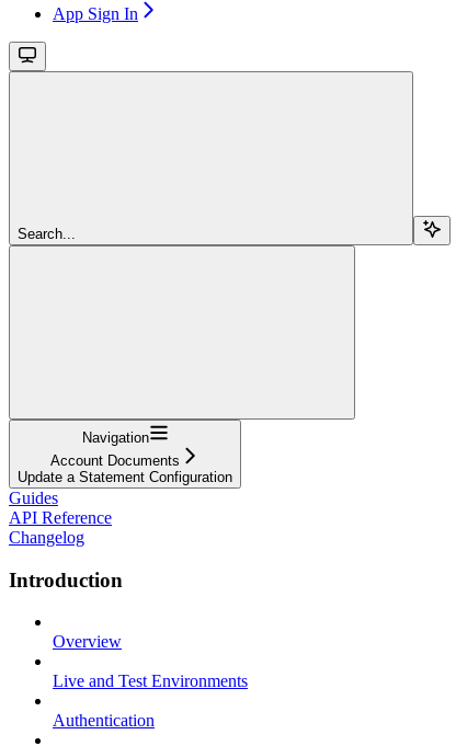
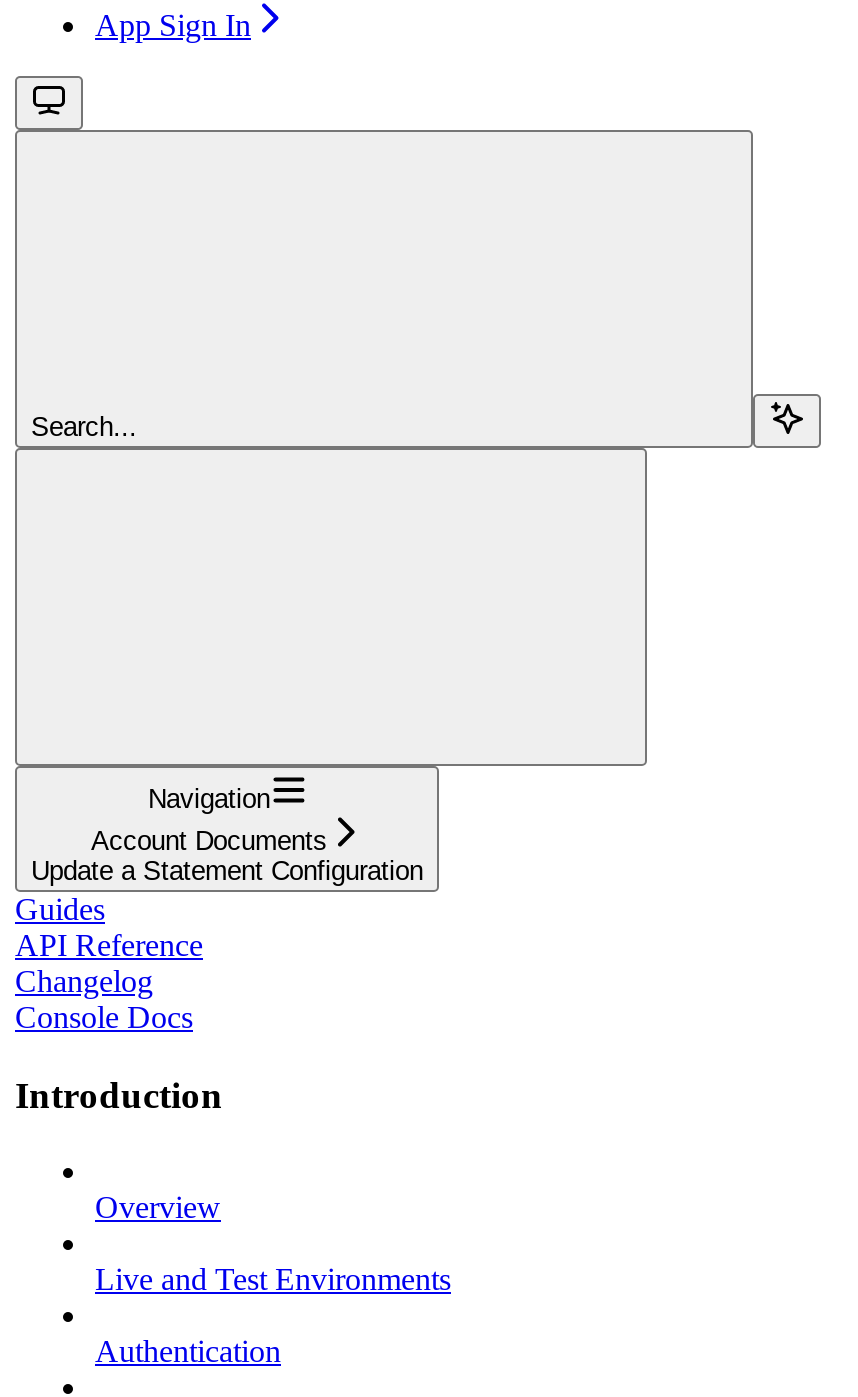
none -> [15,1000,193,1034] Console Docs

